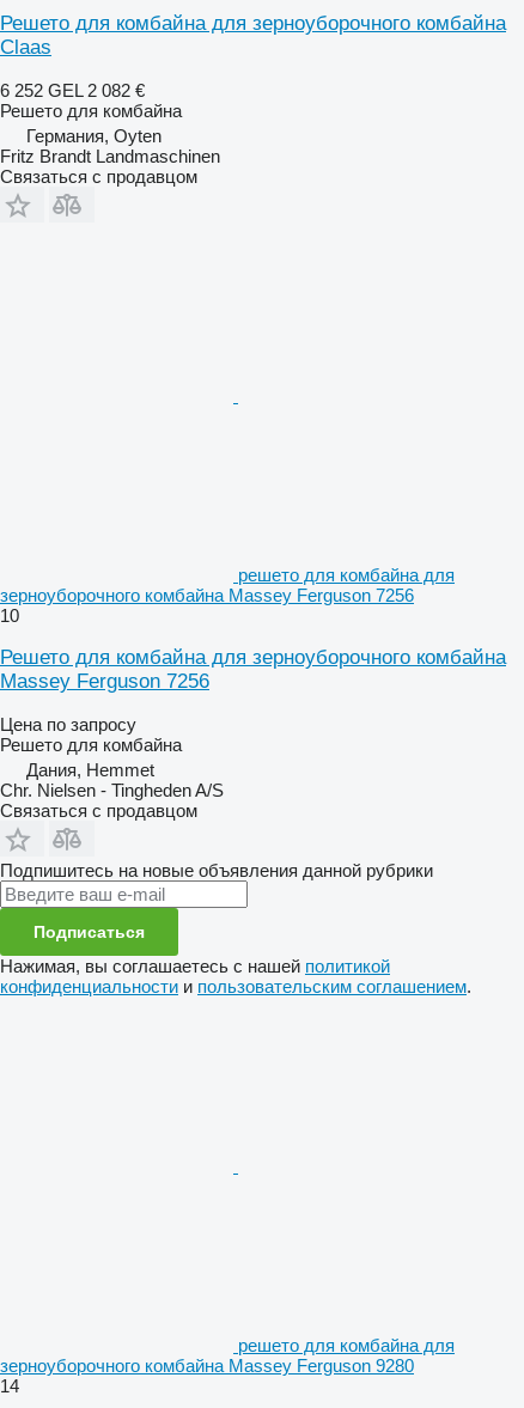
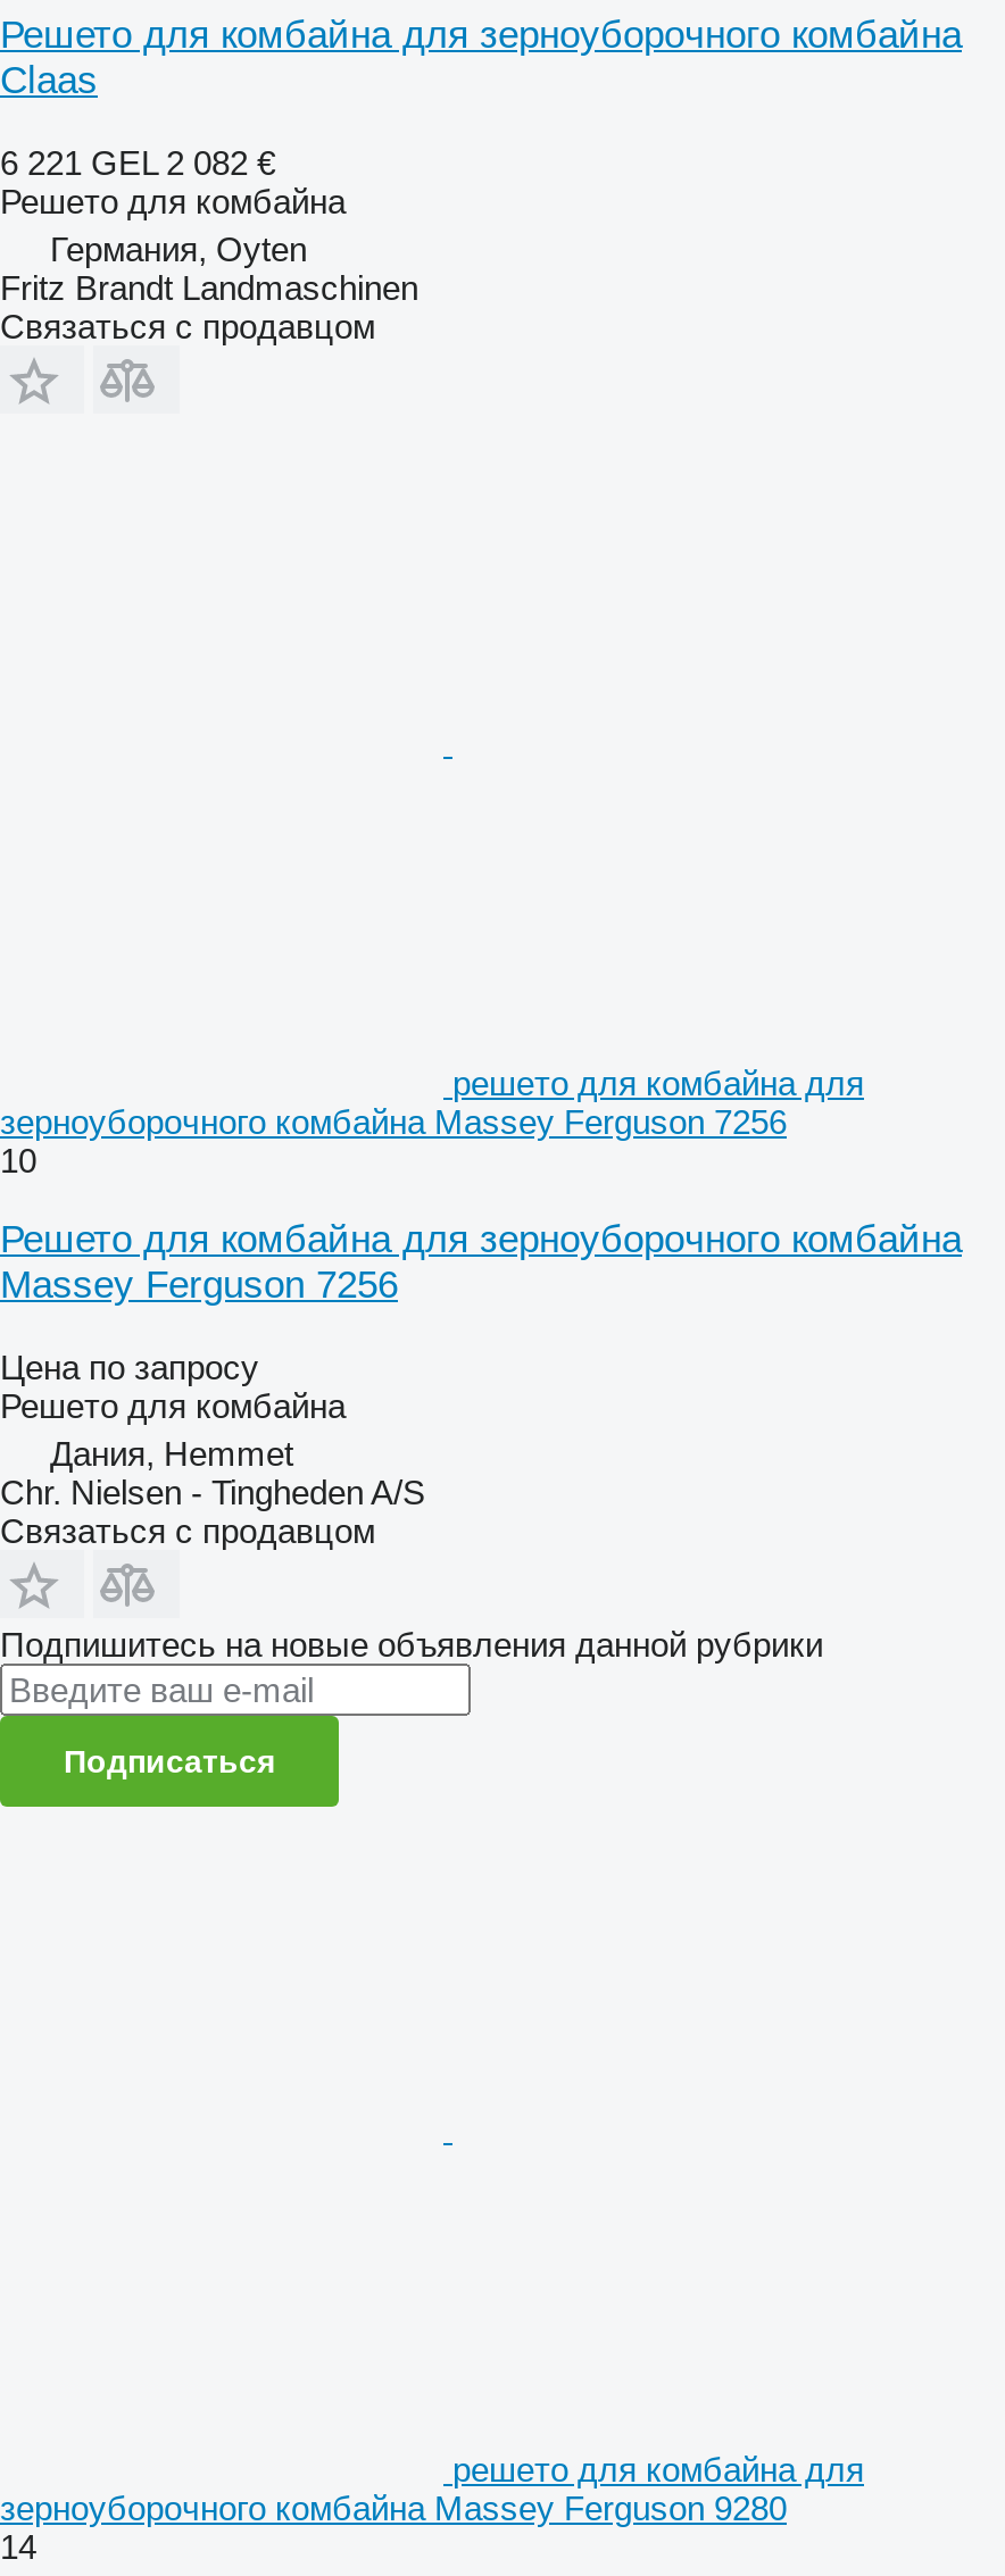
[0,80,145,100] 6 252 GEL 2 082 € -> [0,143,275,182] 6 221 GEL 2 082 €
[0,956,471,996] Нажимая, вы соглашаетесь с нашей политикой | конфиденциальности и пользовательским соглашением. -> none

